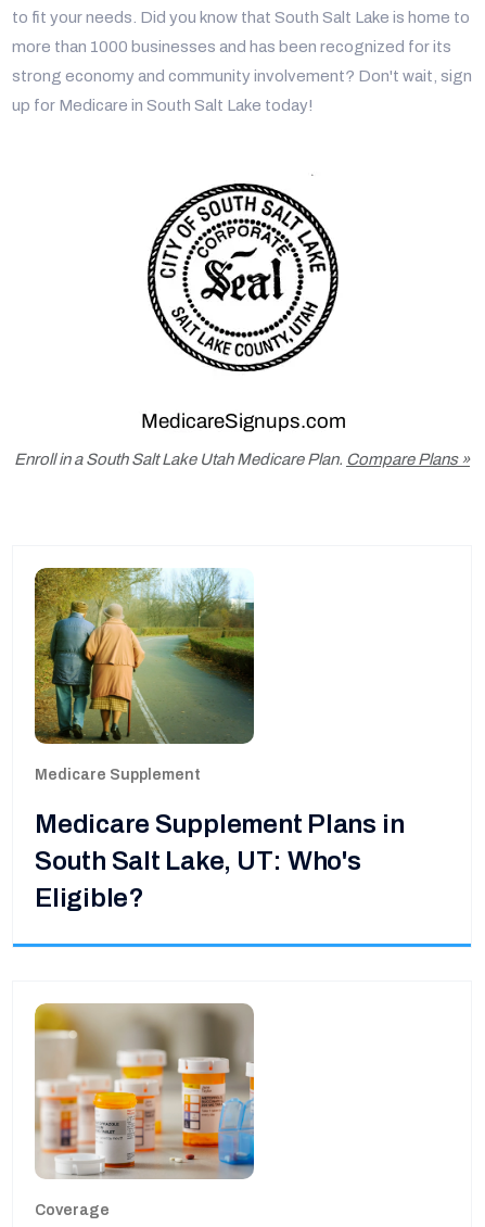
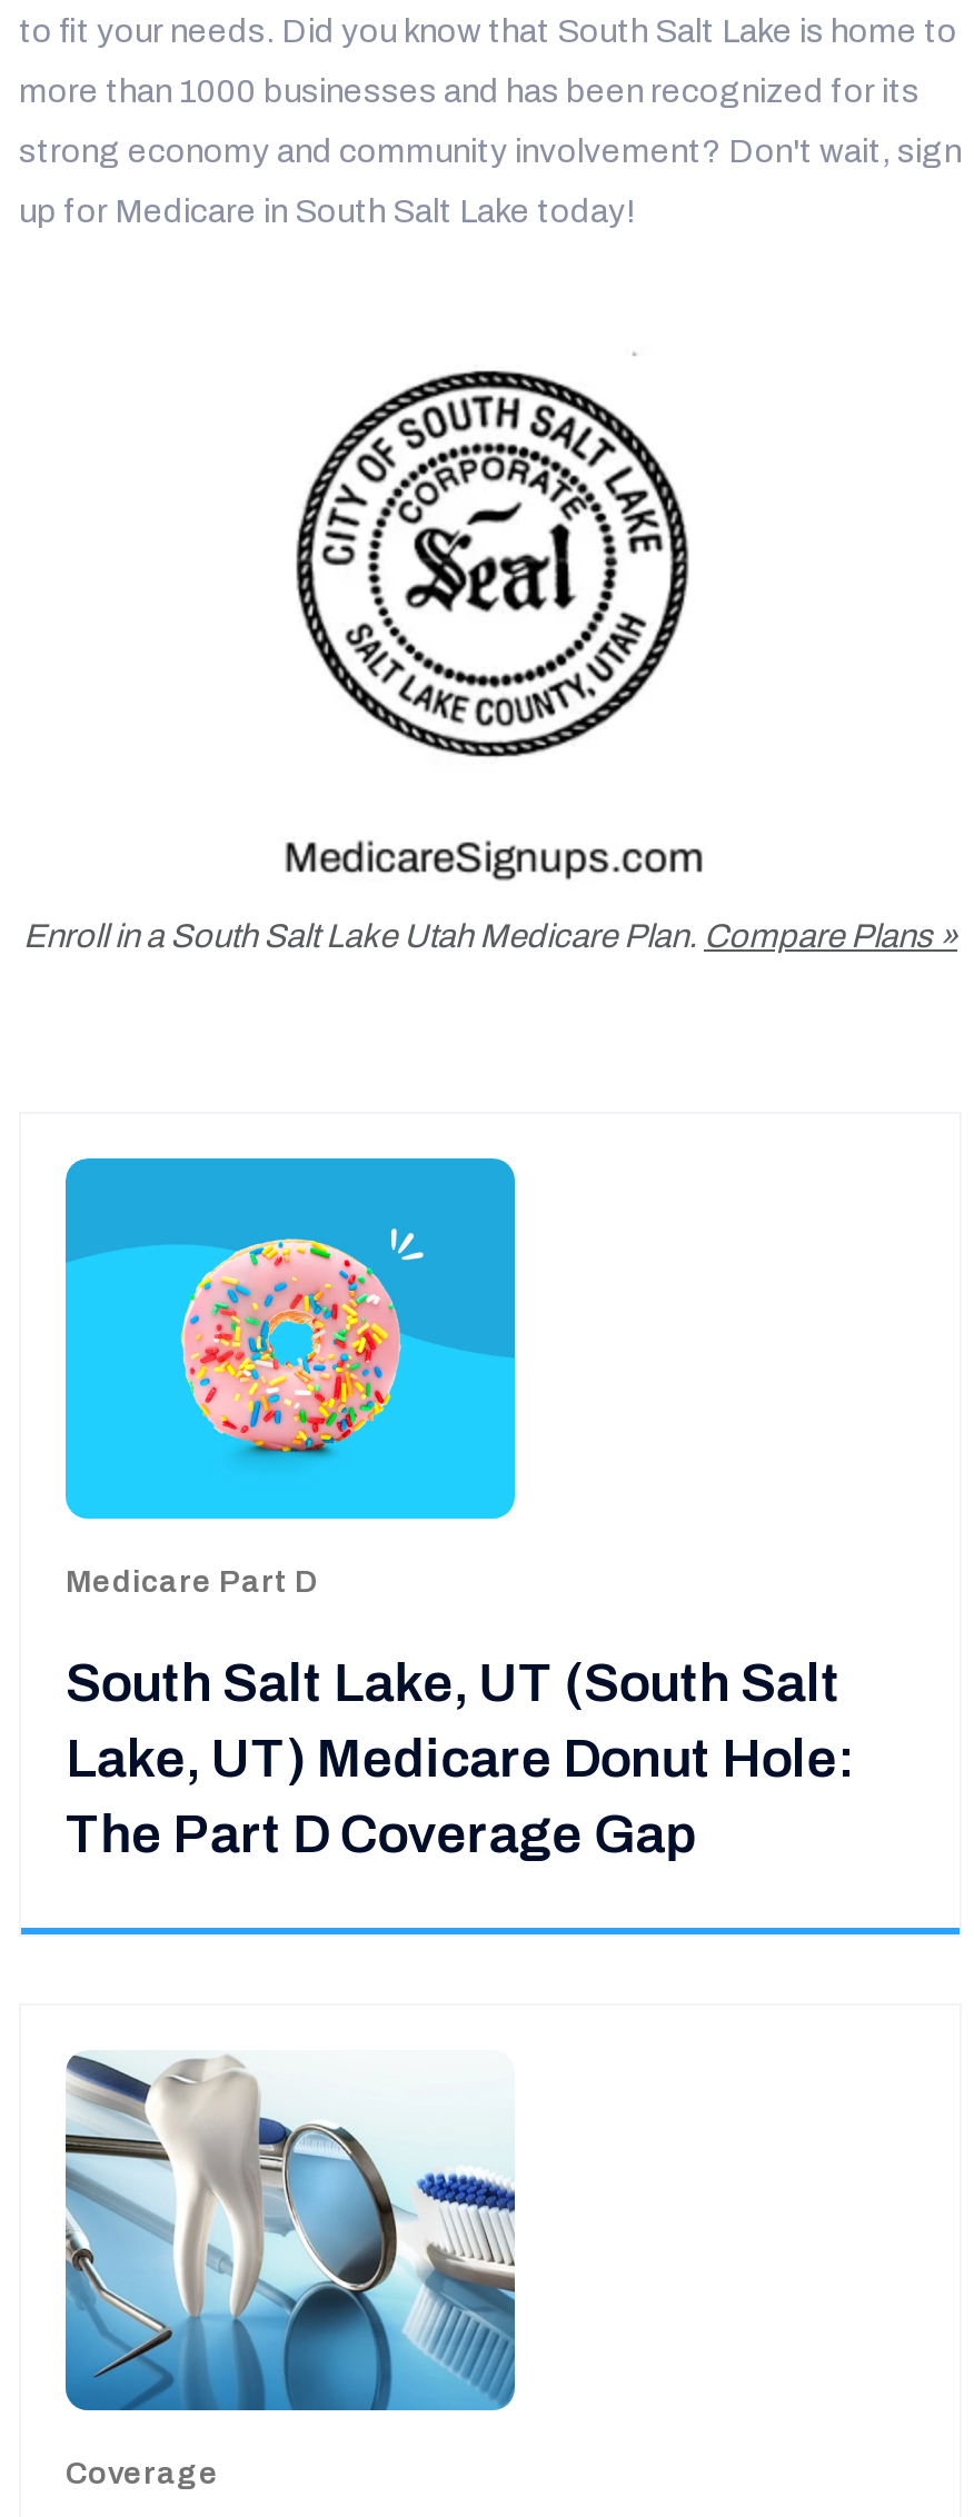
[34,567,255,782] [image] | Medicare Supplement -> [63,1156,517,1598] [image] | Medicare Part D
[35,809,404,912] Medicare Supplement Plans in | South Salt Lake, UT: Who's | Eligible? -> [66,1653,857,1862] South Salt Lake, UT (South Salt | Lake, UT) Medicare Donut Hole: | The Part D Coverage Gap
[34,1002,255,1180] [image] -> [63,2050,517,2412] [image]

